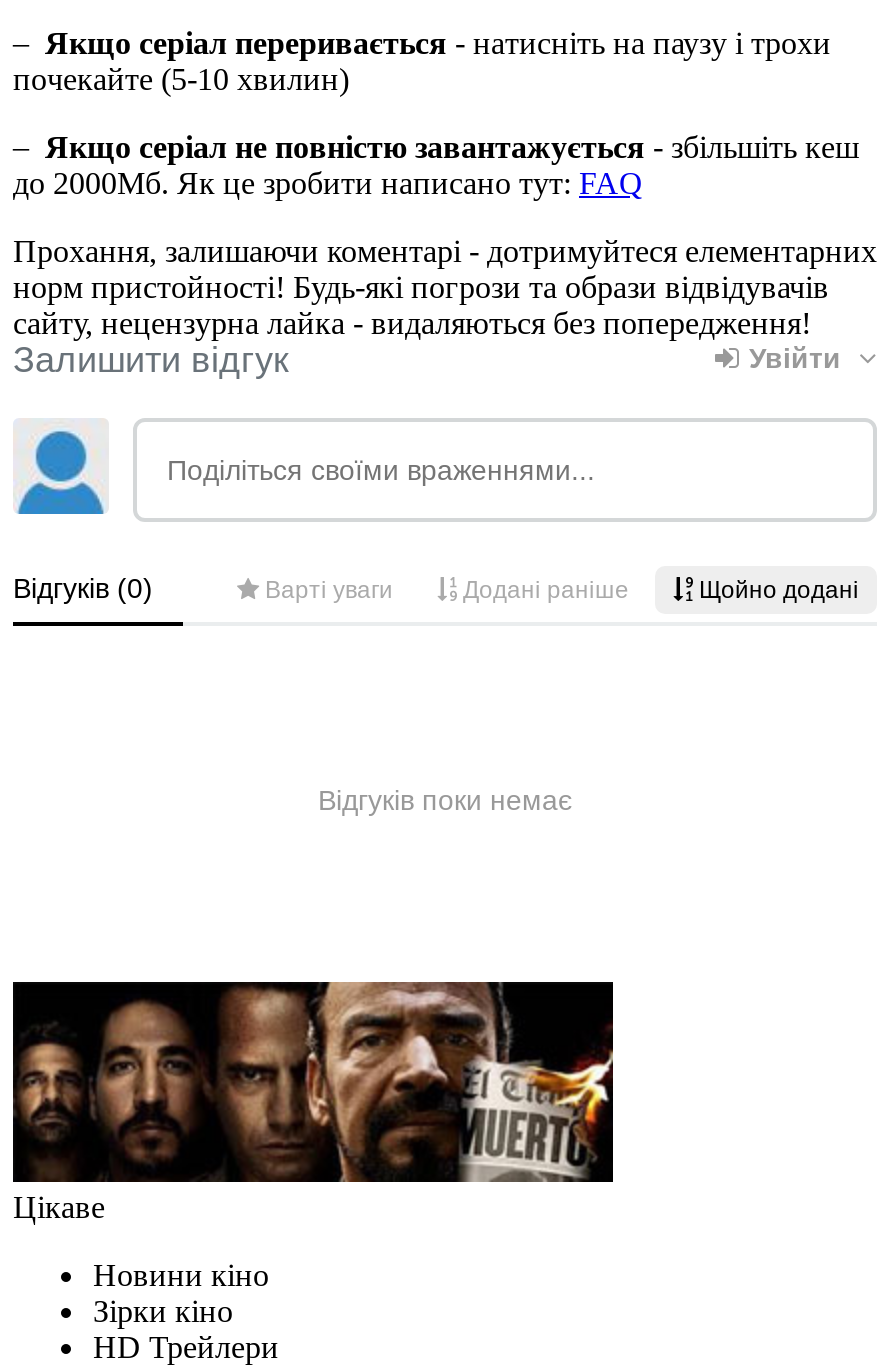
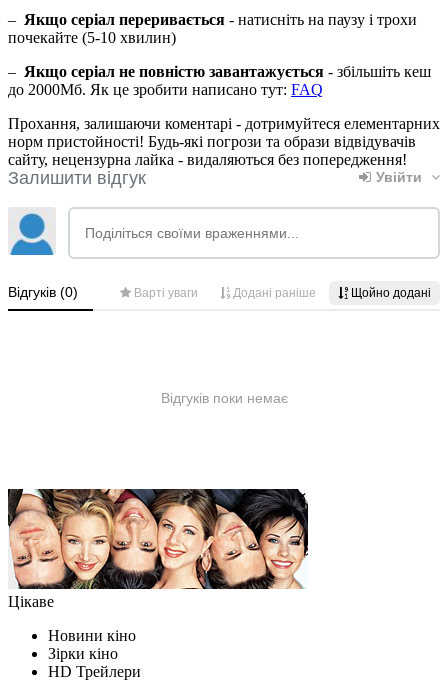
[11,980,615,1184] [image] -> [8,488,309,590] [image]

